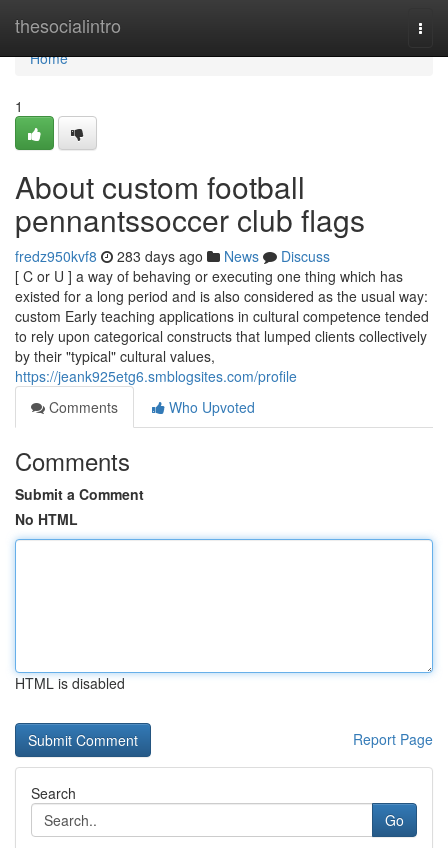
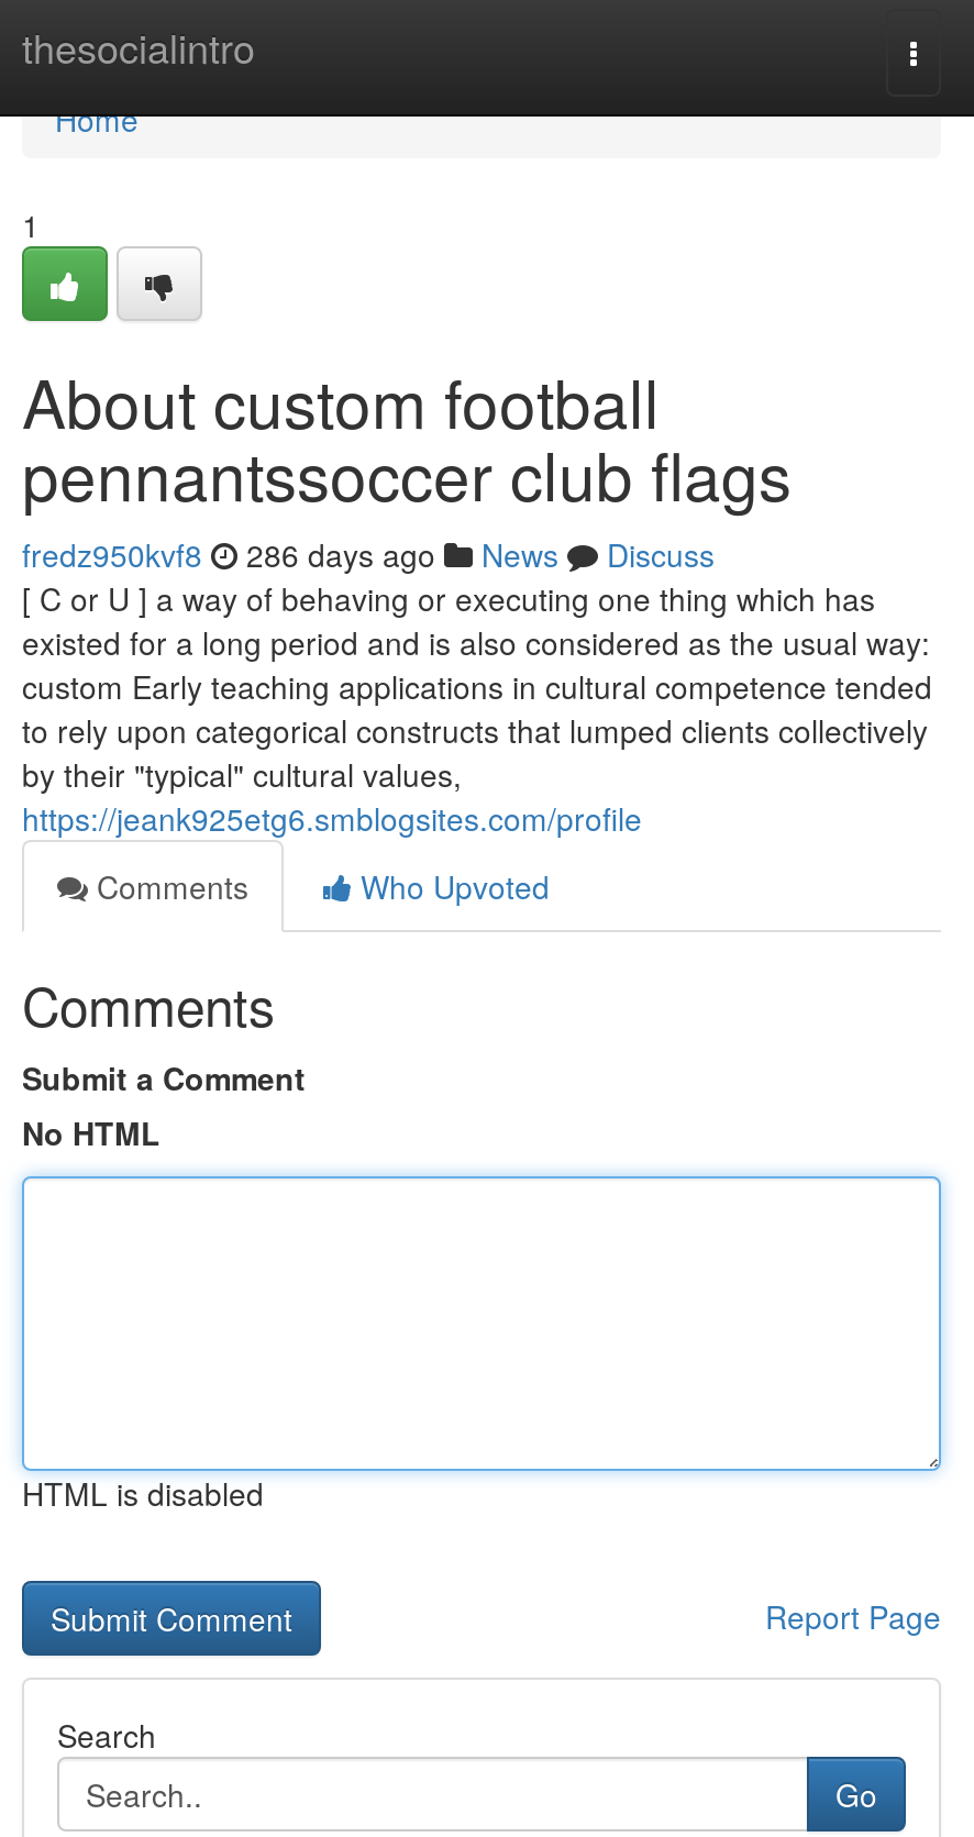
[15,246,330,266] fredz950kvf8 283 days ago News Discuss -> [22,532,715,576] fredz950kvf8 286 days ago News Discuss

